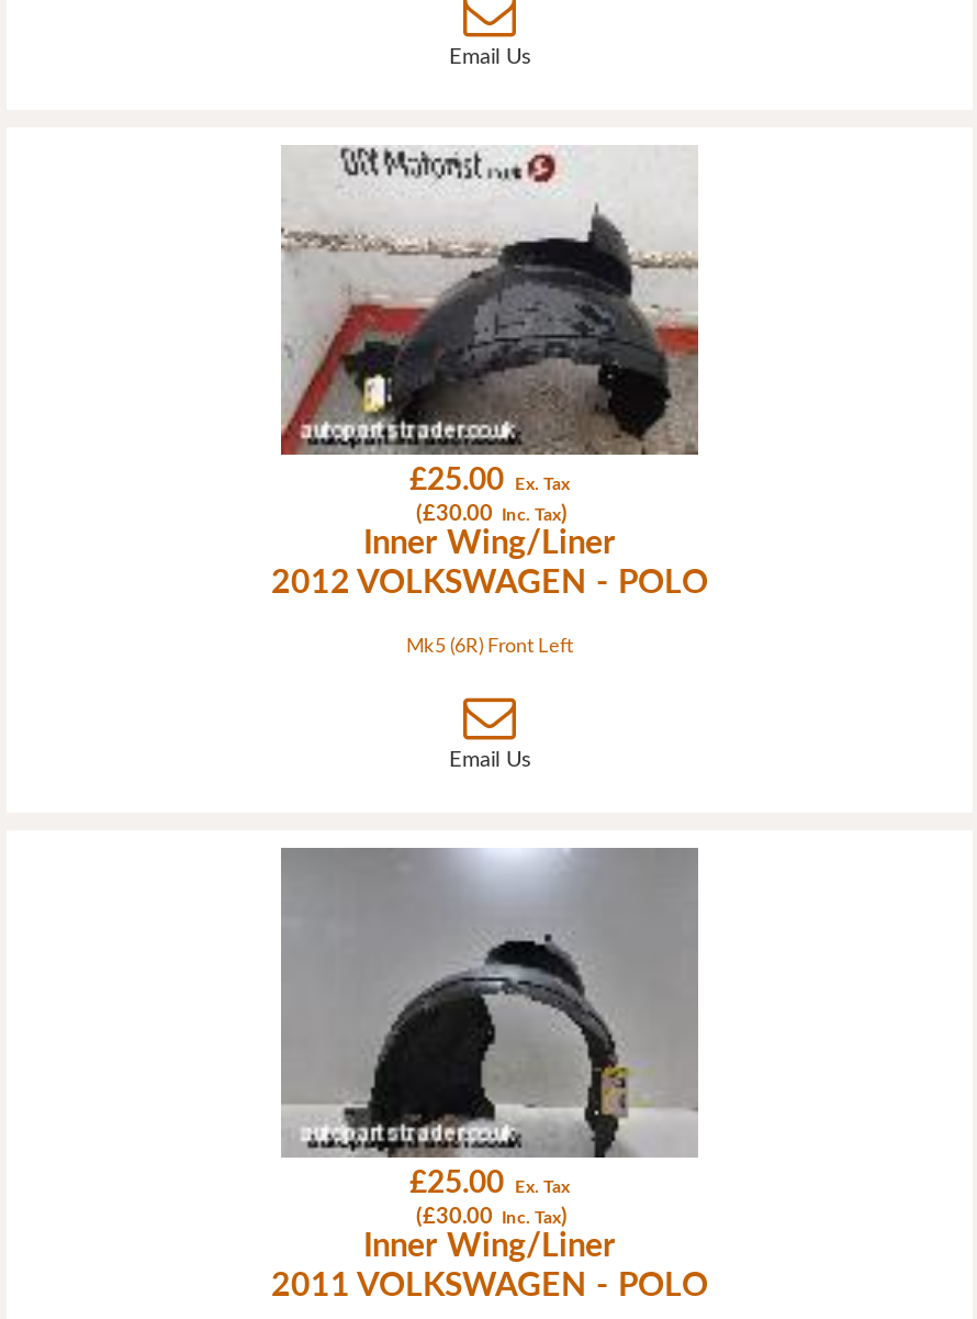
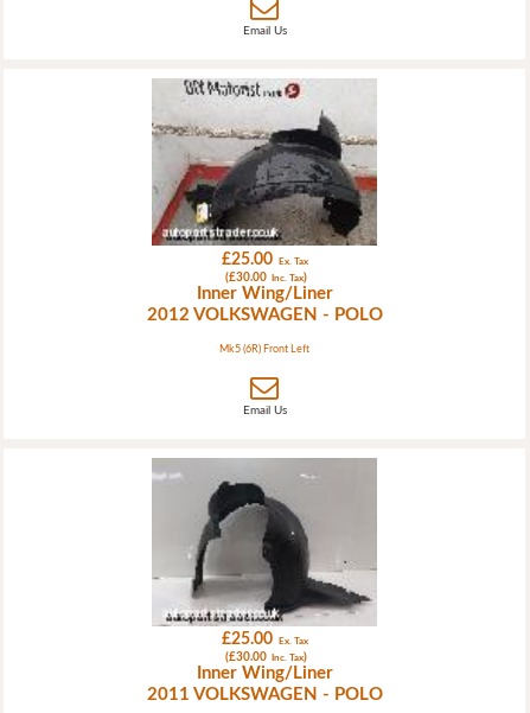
[281,850,698,1160] [image] -> [153,458,376,624] [image]

